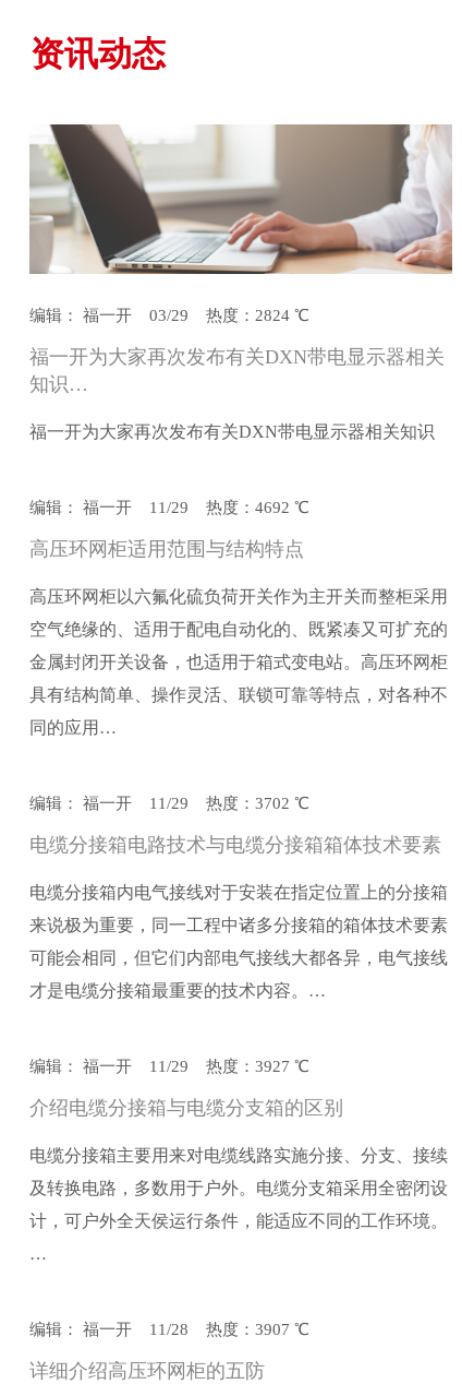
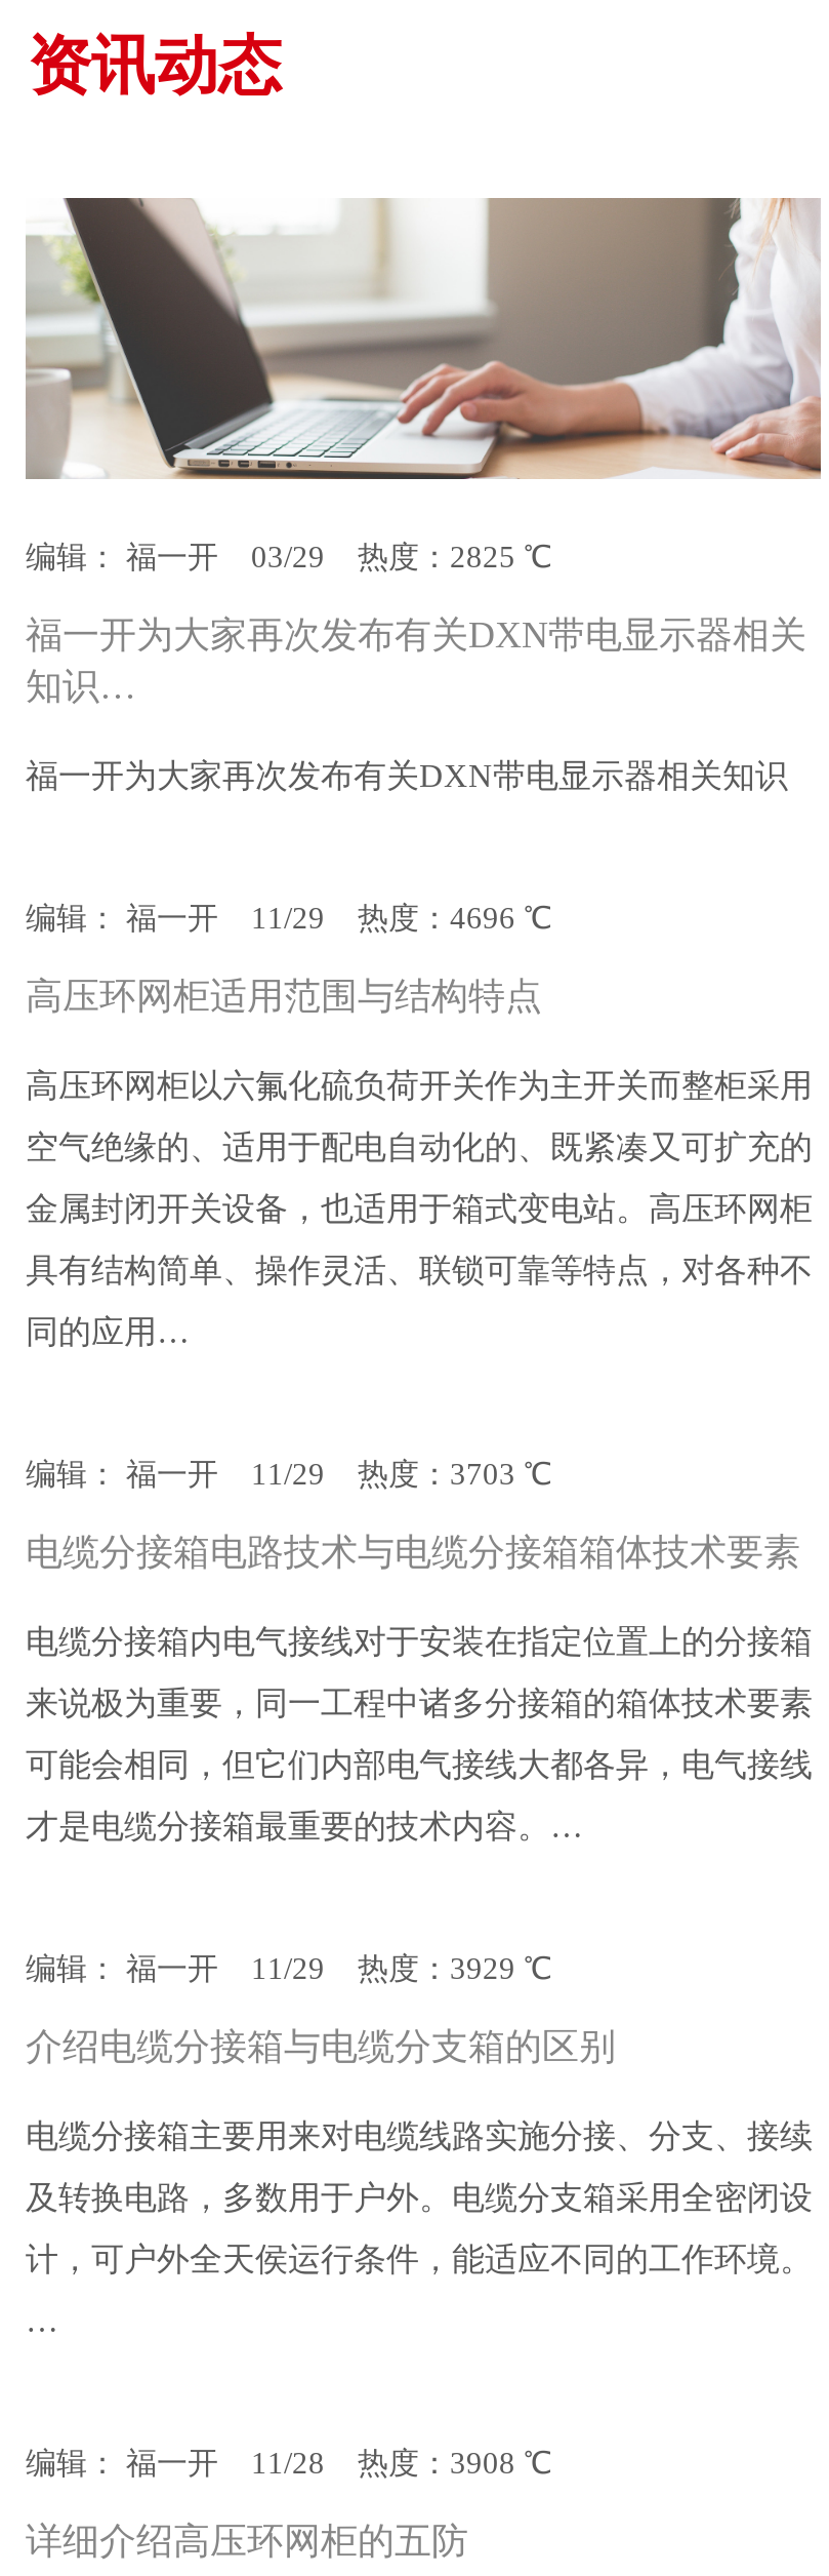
[29,307,309,324] 编辑： 福一开 03/29 热度：2824 ℃ -> [26,541,552,574] 编辑： 福一开 03/29 热度：2825 ℃
[29,499,309,516] 编辑： 福一开 11/29 热度：4692 ℃ -> [26,902,552,935] 编辑： 福一开 11/29 热度：4696 ℃
[29,795,309,812] 编辑： 福一开 11/29 热度：3702 ℃ -> [26,1458,552,1491] 编辑： 福一开 11/29 热度：3703 ℃
[29,1058,309,1075] 编辑： 福一开 11/29 热度：3927 ℃ -> [26,1953,552,1985] 编辑： 福一开 11/29 热度：3929 ℃
[29,1321,309,1338] 编辑： 福一开 11/28 热度：3907 ℃ -> [26,2447,552,2480] 编辑： 福一开 11/28 热度：3908 ℃

